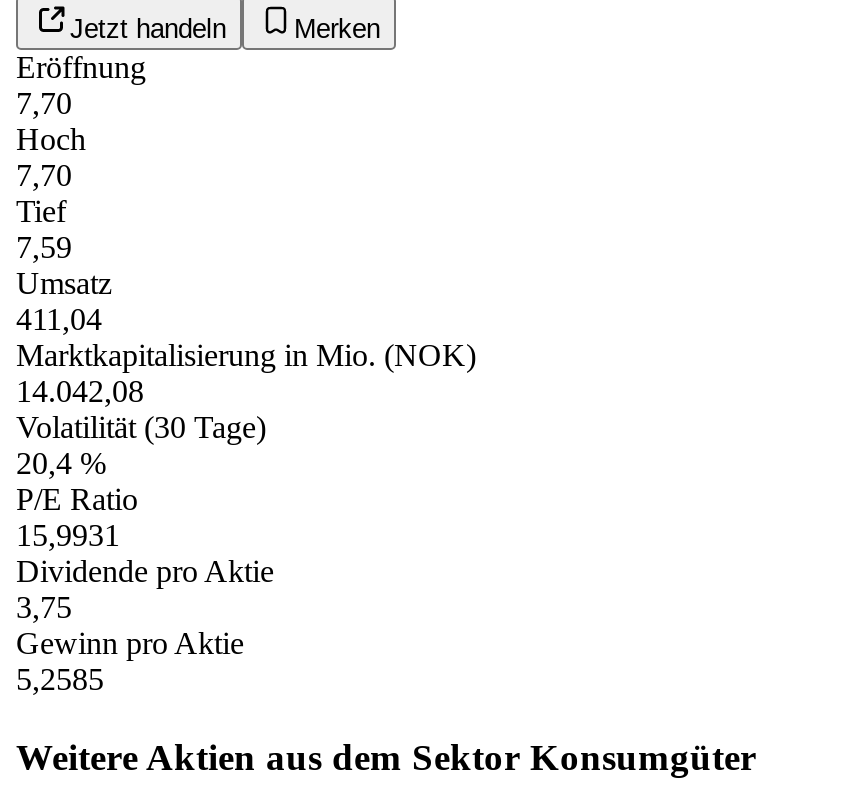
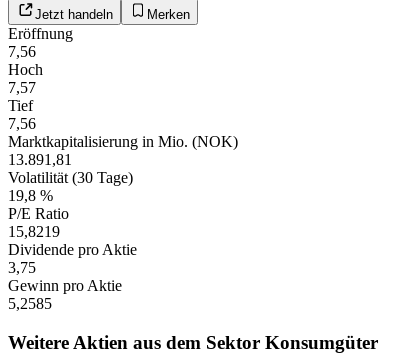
[16,86,72,120] 7,70 -> [8,43,36,60] 7,56
[16,158,72,192] 7,70 -> [8,79,36,96] 7,57
[16,230,112,336] 7,59 | Umsatz | 411,04 -> [8,115,36,132] 7,56
[16,374,144,408] 14.042,08 -> [8,151,72,168] 13.891,81
[16,446,106,480] 20,4 % -> [8,187,53,204] 19,8 %
[16,518,120,552] 15,9931 -> [8,223,60,240] 15,8219

